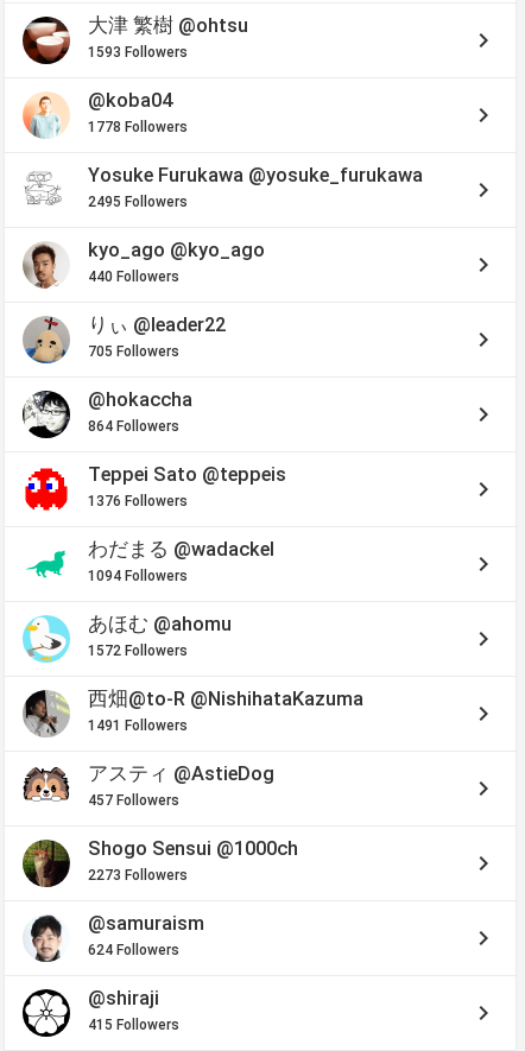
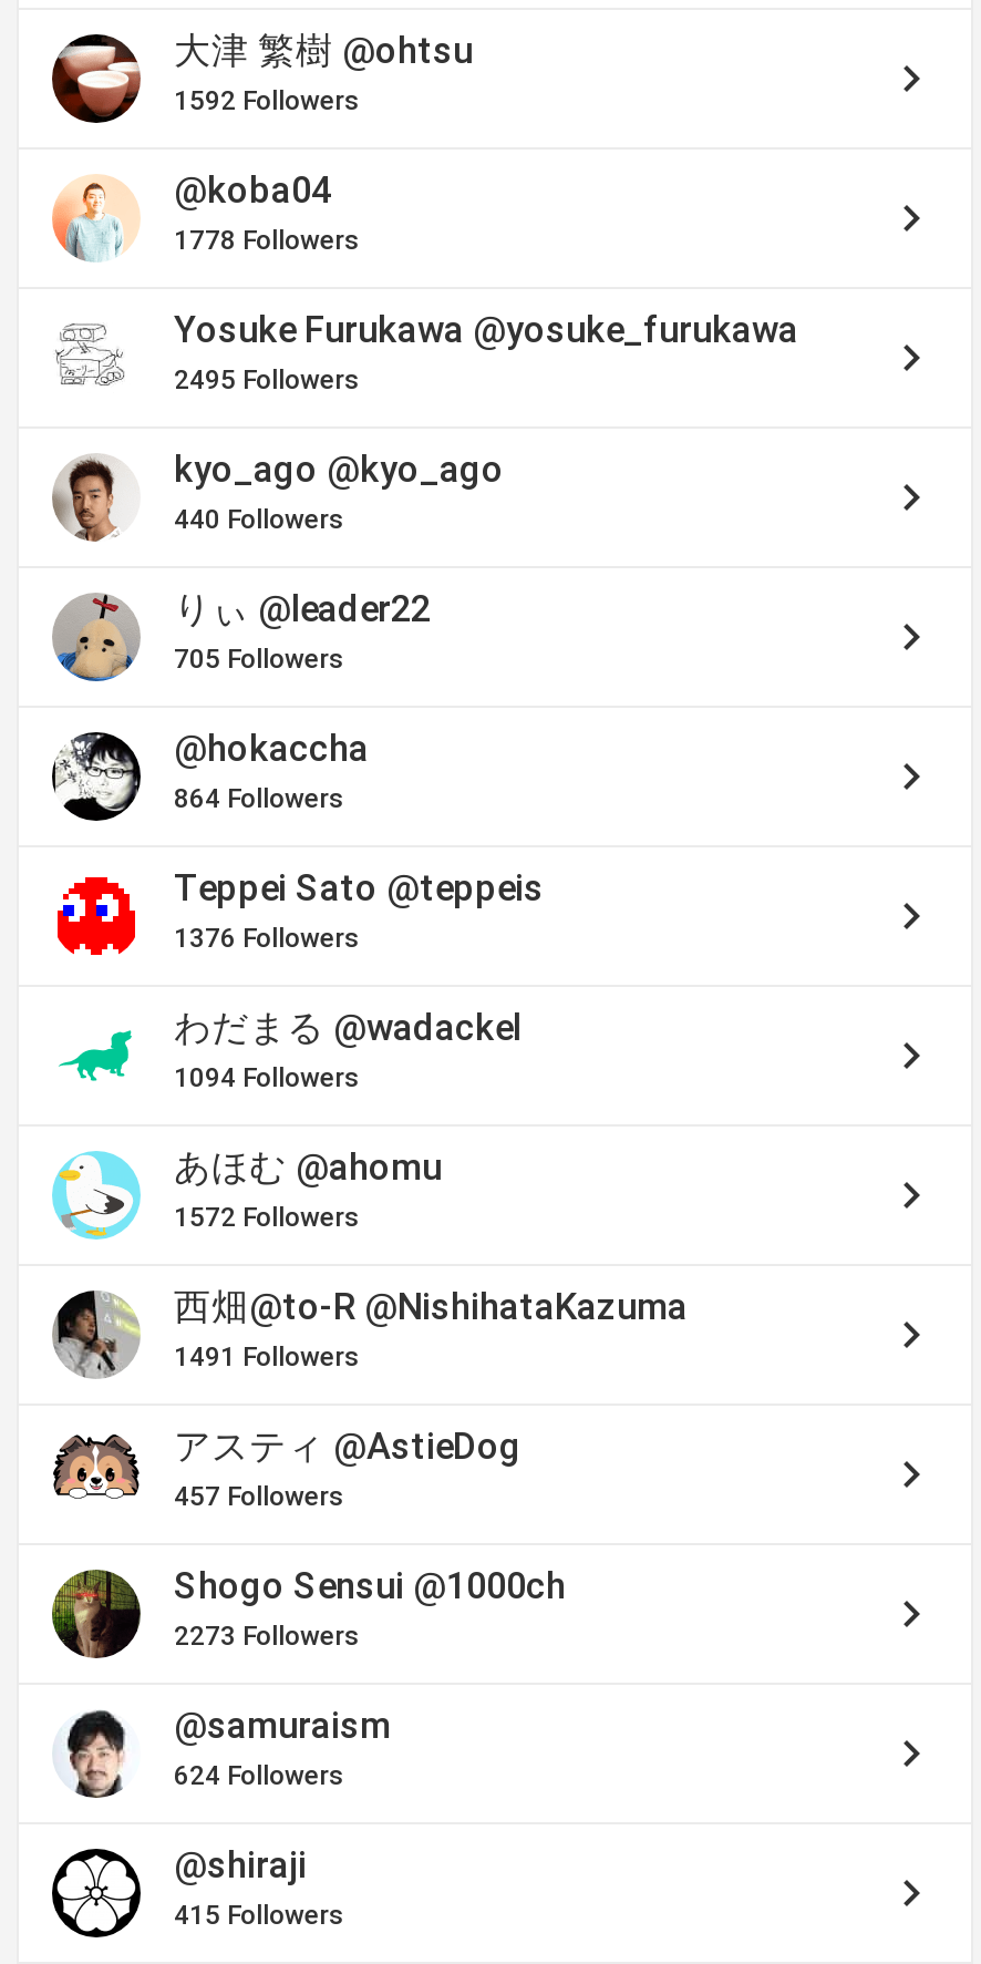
[88,44,188,61] 1593 Followers -> [174,85,360,116] 1592 Followers

